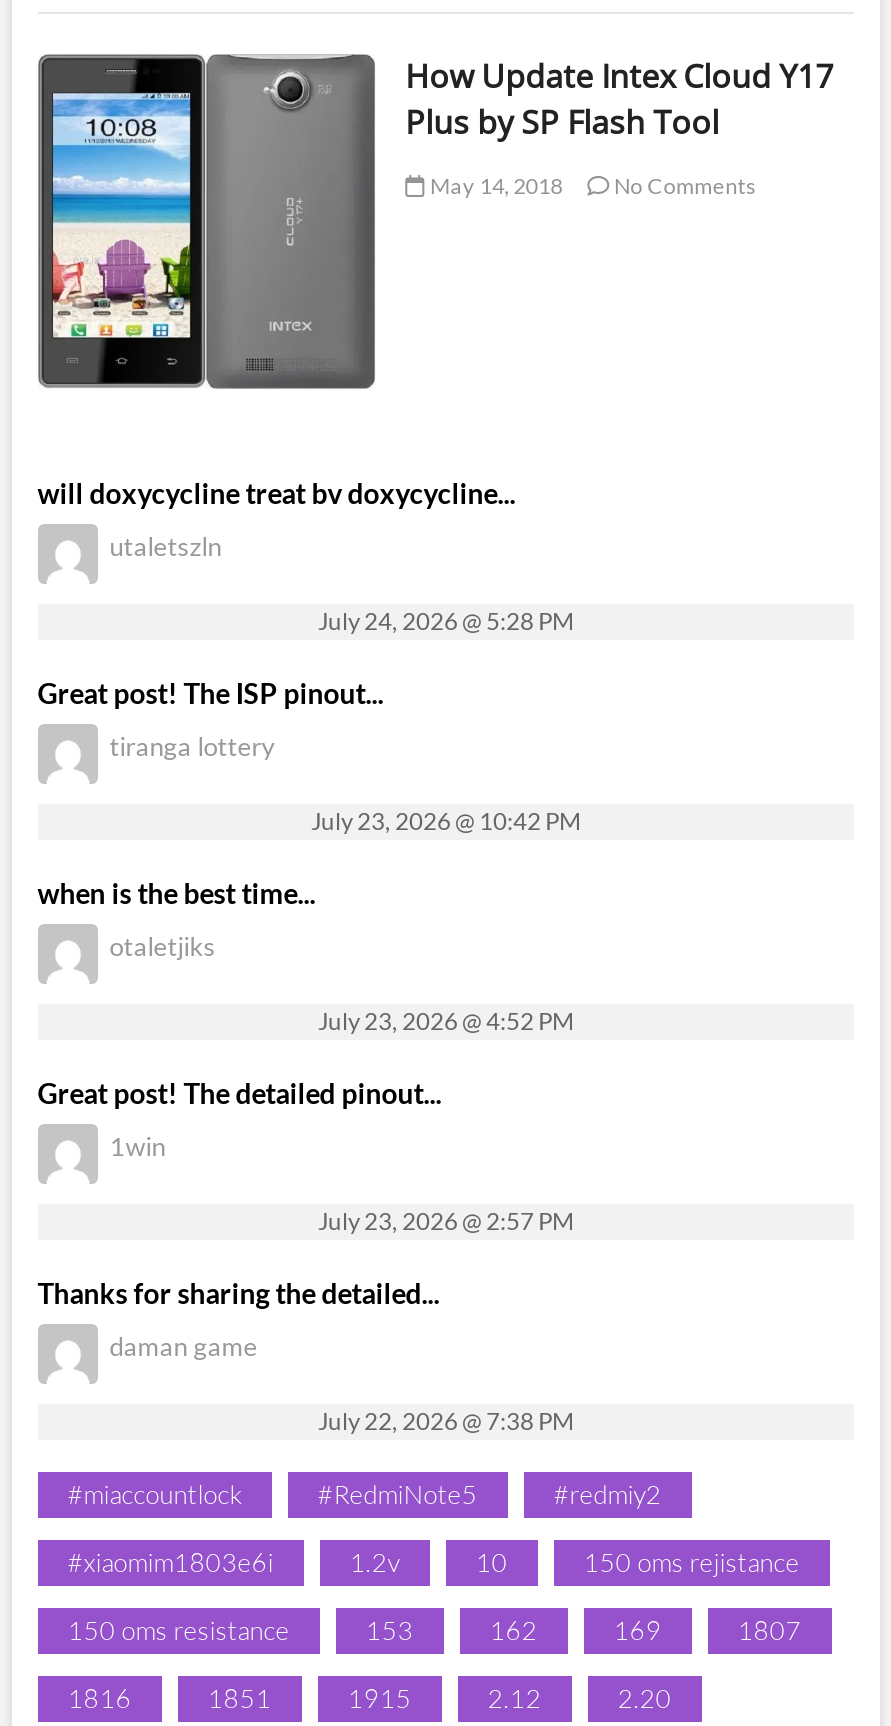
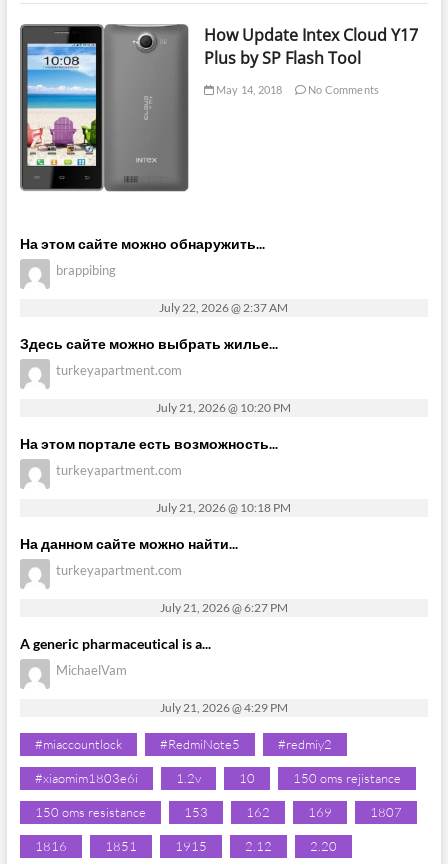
[38,477,516,511] will doxycycline treat bv doxycycline... -> [20,235,265,252] На этом сайте можно обнаружить...
[110,529,222,561] utaletszln -> [56,262,116,278] brappibing
[318,607,574,637] July 24, 2026 @ 5:28 PM -> [159,300,288,315] July 22, 2026 @ 2:37 AM
[38,677,384,711] Great post! The ISP pinout... -> [20,335,278,352] Здесь сайте можно выбрать жилье...
[110,729,276,761] tiranga lottery -> [56,362,182,378] turkeyapartment.com
[311,807,581,837] July 23, 2026 @ 10:42 PM -> [156,400,291,415] July 21, 2026 @ 10:20 PM
[38,877,316,911] when is the best time... -> [20,435,278,452] На этом портале есть возможность...
[110,929,216,961] otaletjiks -> [56,462,182,478] turkeyapartment.com
[318,1007,574,1037] July 23, 2026 @ 4:52 PM -> [156,500,291,515] July 21, 2026 @ 10:18 PM
[38,1077,442,1111] Great post! The detailed pinout... -> [20,535,238,552] На данном сайте можно найти...
[110,1129,166,1161] 1win -> [56,562,182,578] turkeyapartment.com
[318,1207,574,1237] July 23, 2026 @ 2:57 PM -> [160,600,288,615] July 21, 2026 @ 6:27 PM
[38,1277,440,1311] Thanks for sharing the detailed... -> [20,635,211,652] A generic pharmaceutical is a...
[110,1329,258,1361] daman game -> [56,662,127,678] MichaelVam
[318,1407,574,1437] July 22, 2026 @ 7:38 PM -> [160,700,288,715] July 21, 2026 @ 4:29 PM

